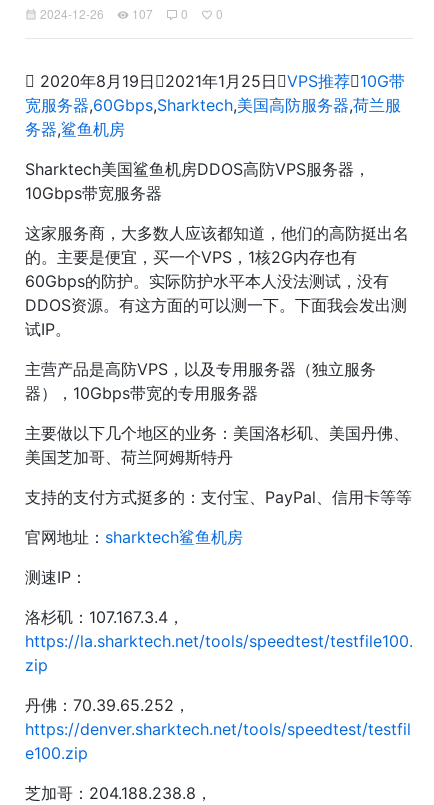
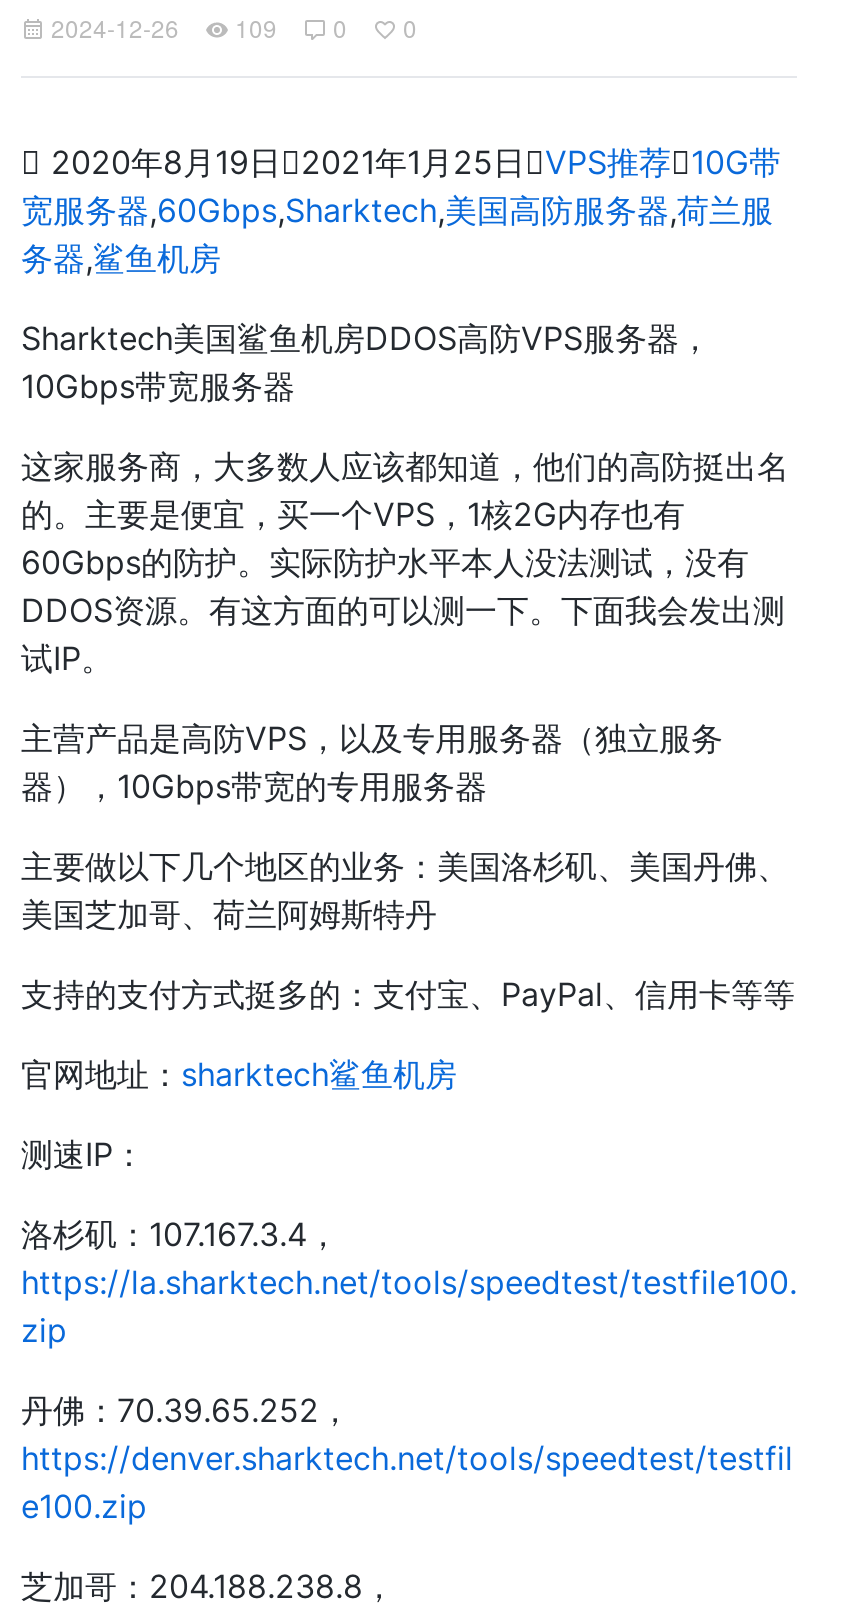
[40,5,223,22] 2024-12-26 107 0 0 -> [51,10,417,44] 2024-12-26 109 0 0

